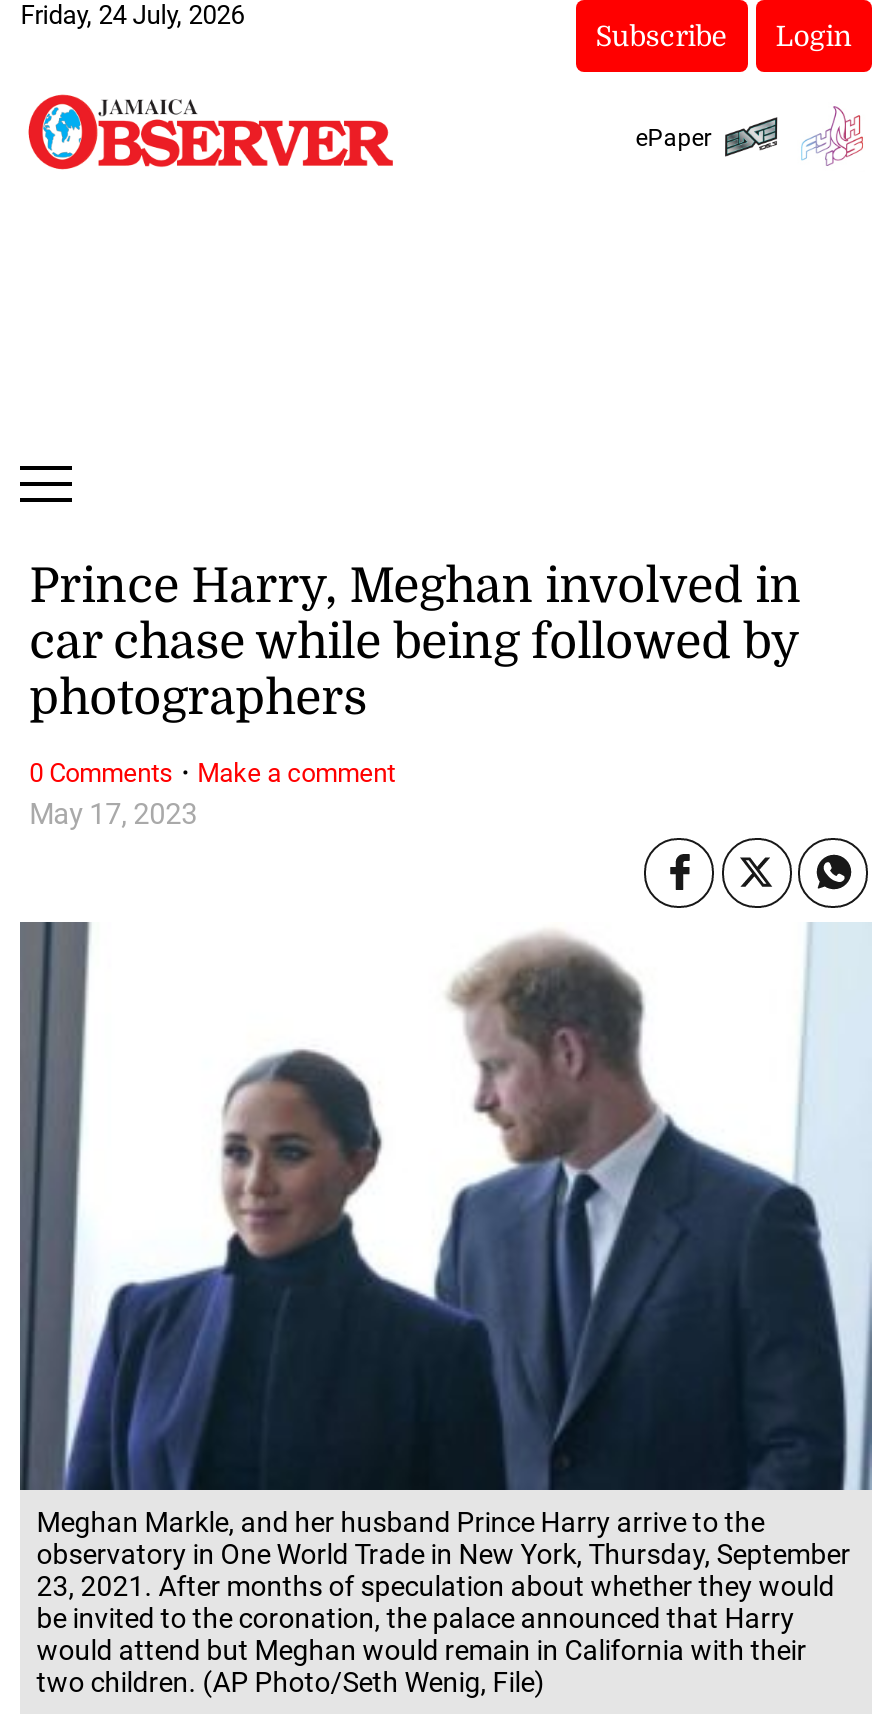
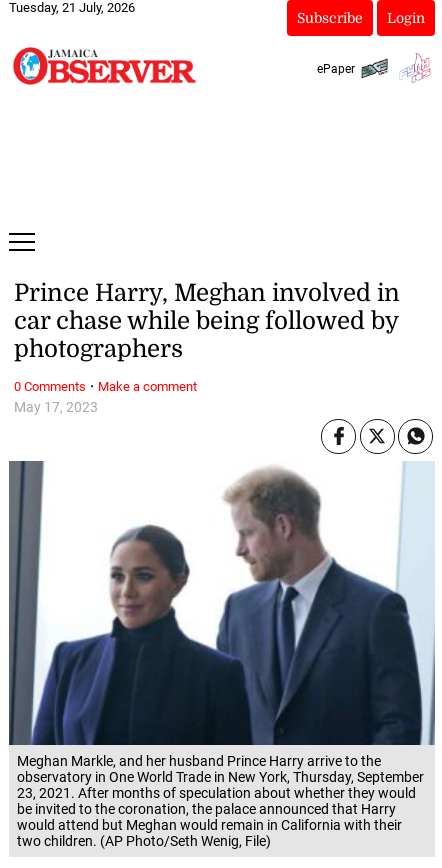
[20,0,244,30] Friday, 24 July, 2026 -> [9,0,135,15] Tuesday, 21 July, 2026

